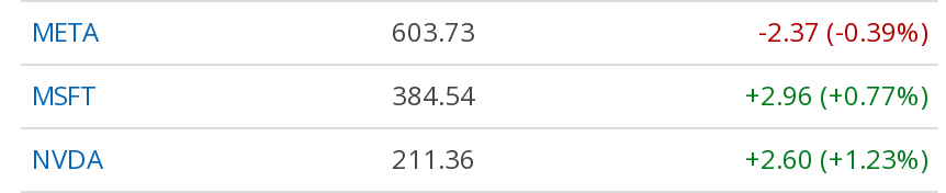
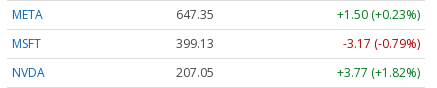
[392,14,475,51] 603.73 -> [176,6,214,23] 647.35
[758,14,927,51] -2.37 (-0.39%) -> [337,6,420,23] +1.50 (+0.23%)
[392,77,475,114] 384.54 -> [176,35,214,52] 399.13
[745,77,927,114] +2.96 (+0.77%) -> [343,35,420,52] -3.17 (-0.79%)
[392,141,475,178] 211.36 -> [176,64,214,81] 207.05
[745,141,927,178] +2.60 (+1.23%) -> [337,64,420,81] +3.77 (+1.82%)

